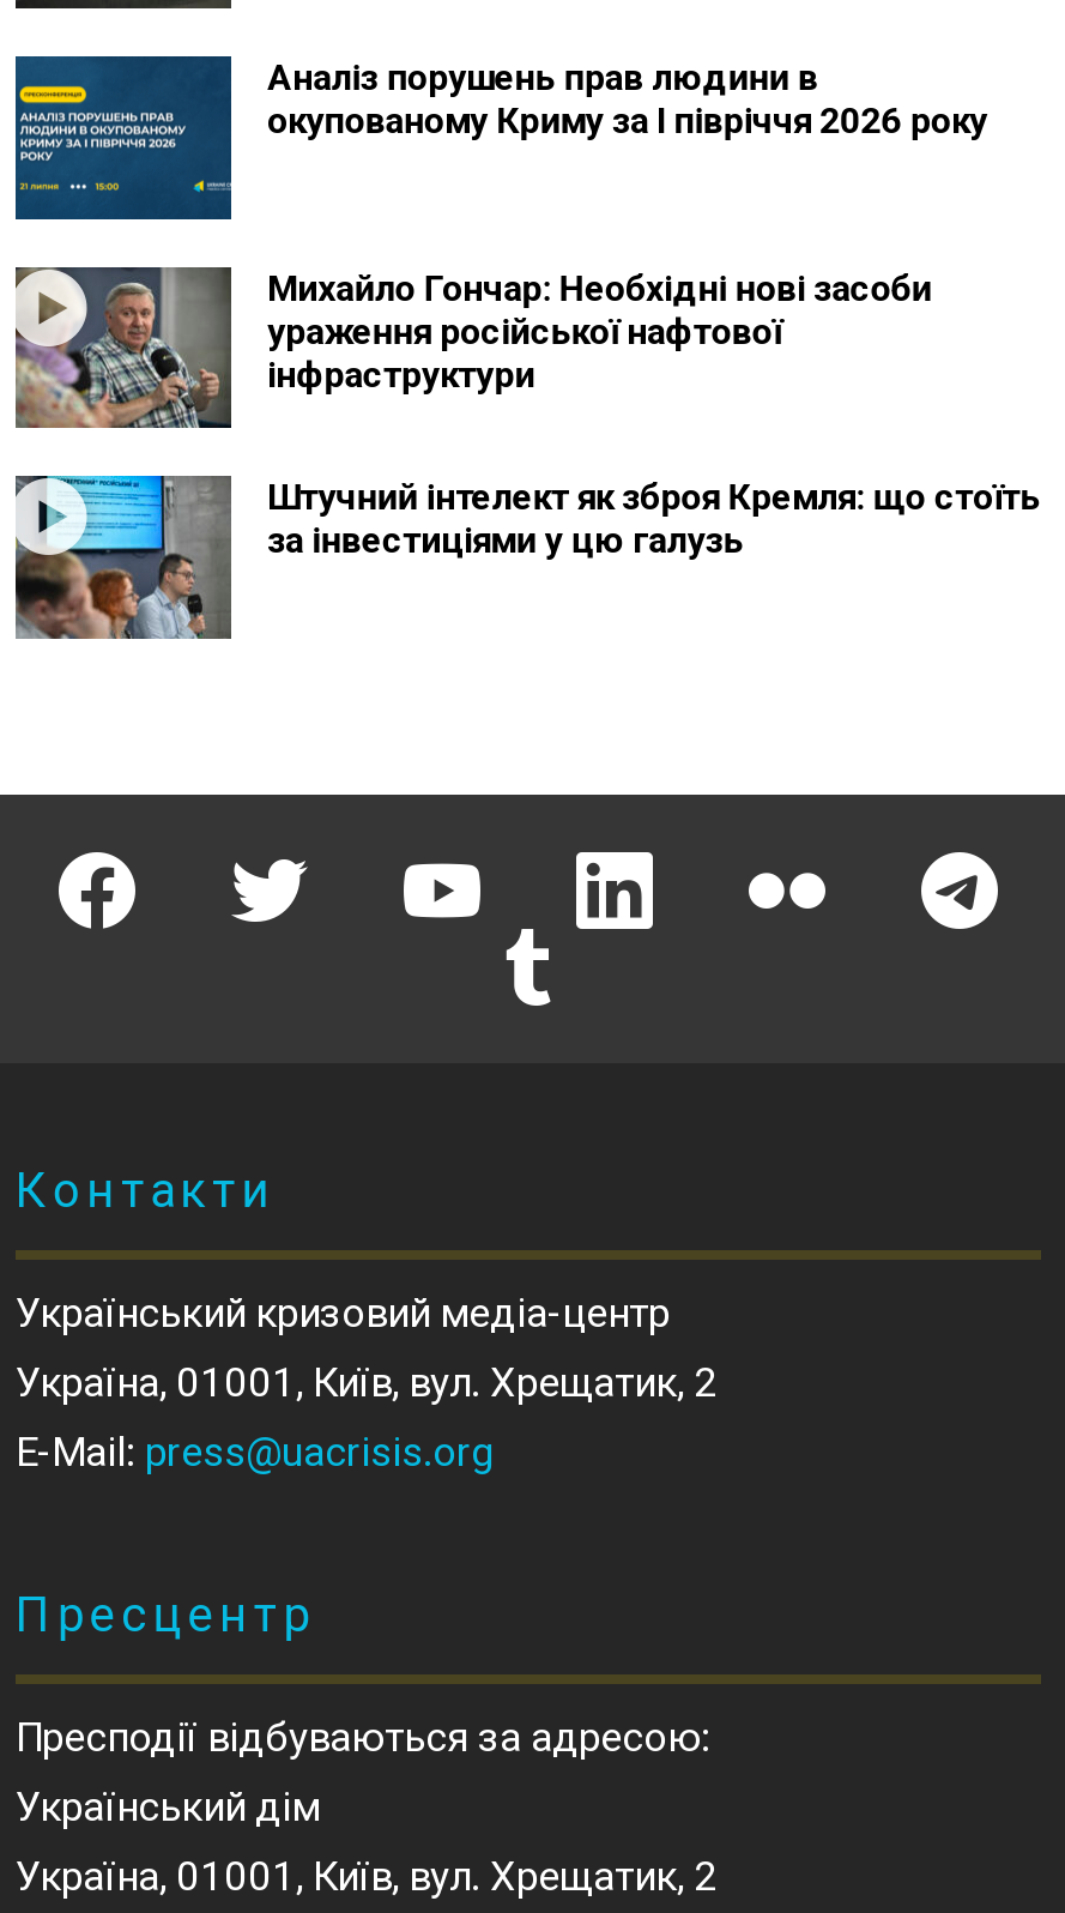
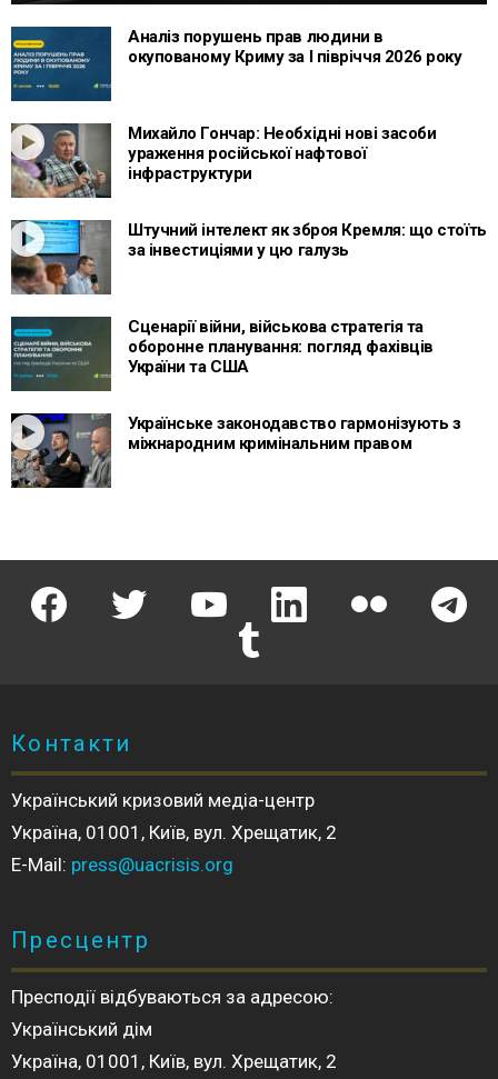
none -> [10,316,461,453] [image] | Сценарії війни, військова стратегія та | оборонне планування: погляд фахівців | України та США | Українське законодавство гармонізують з | міжнародним кримінальним правом
none -> [10,411,111,489] [image]

